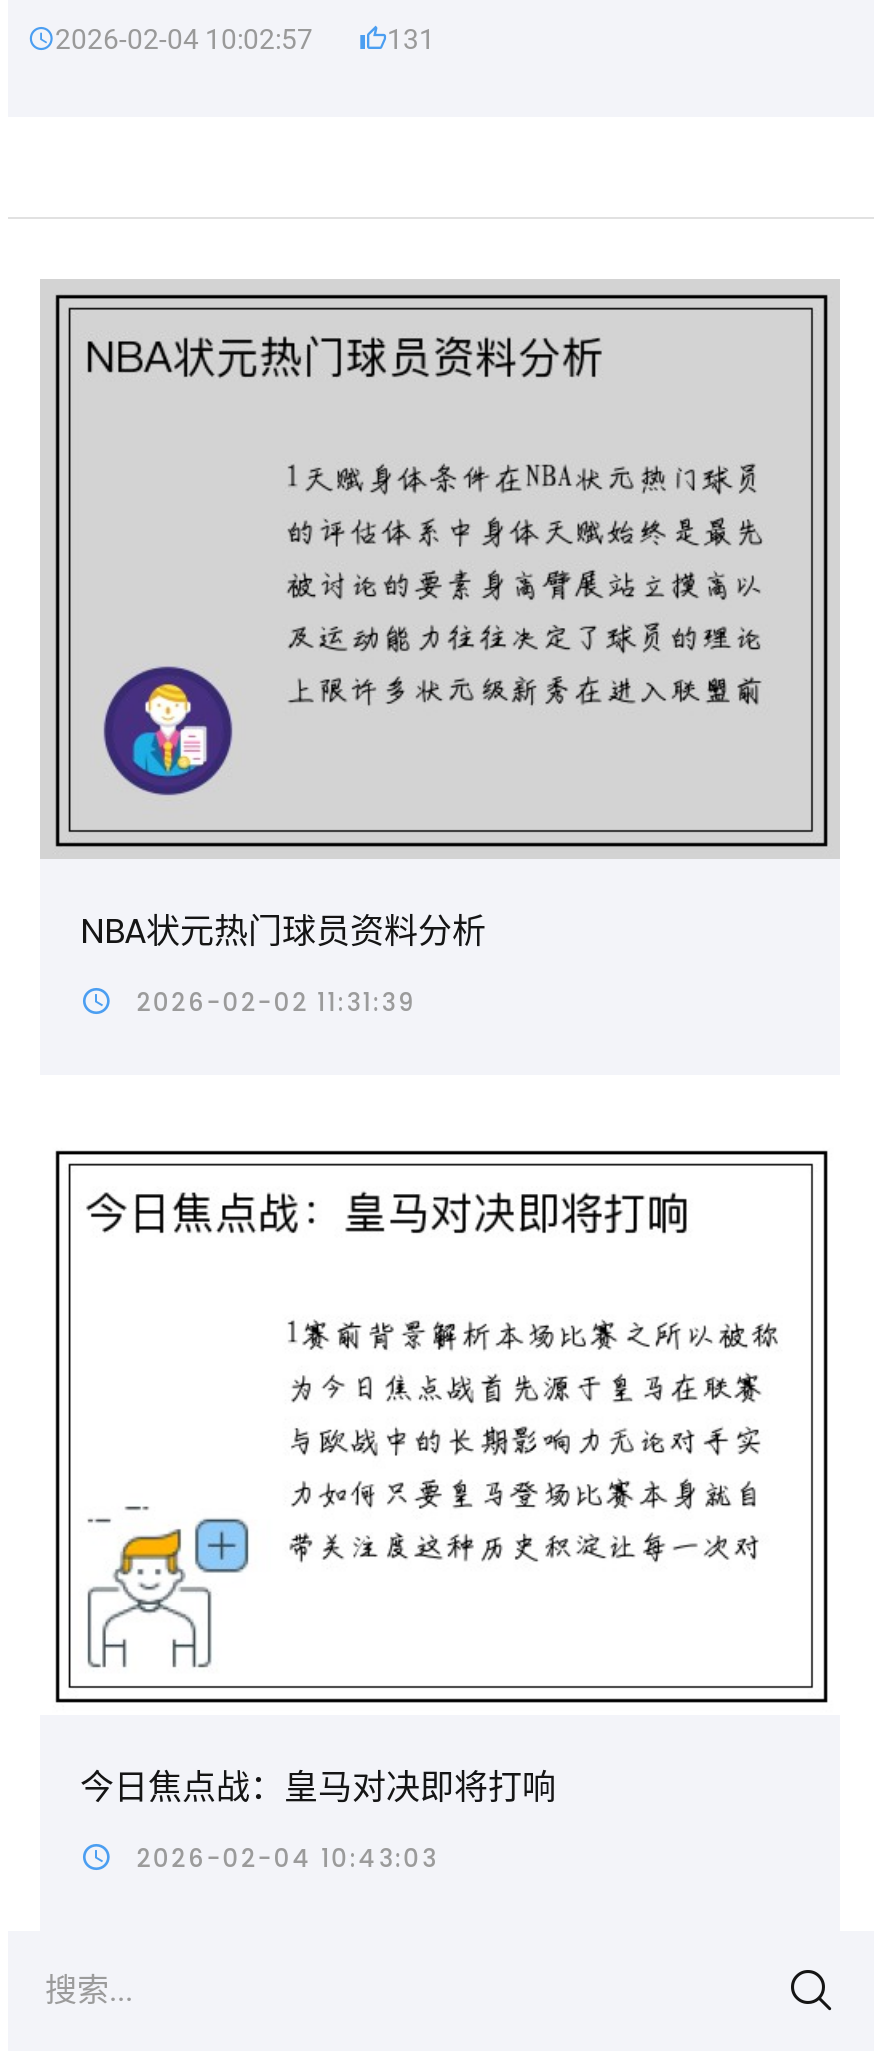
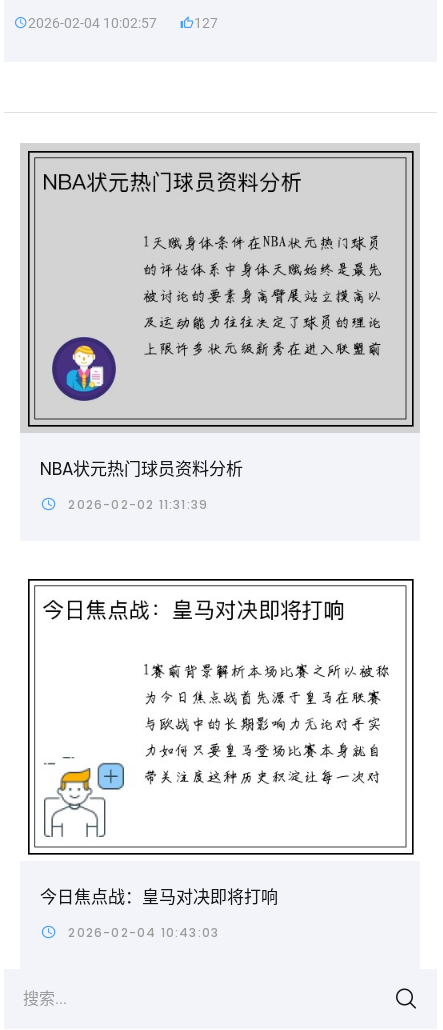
[387,24,435,56] 131 -> [193,15,217,31] 127

